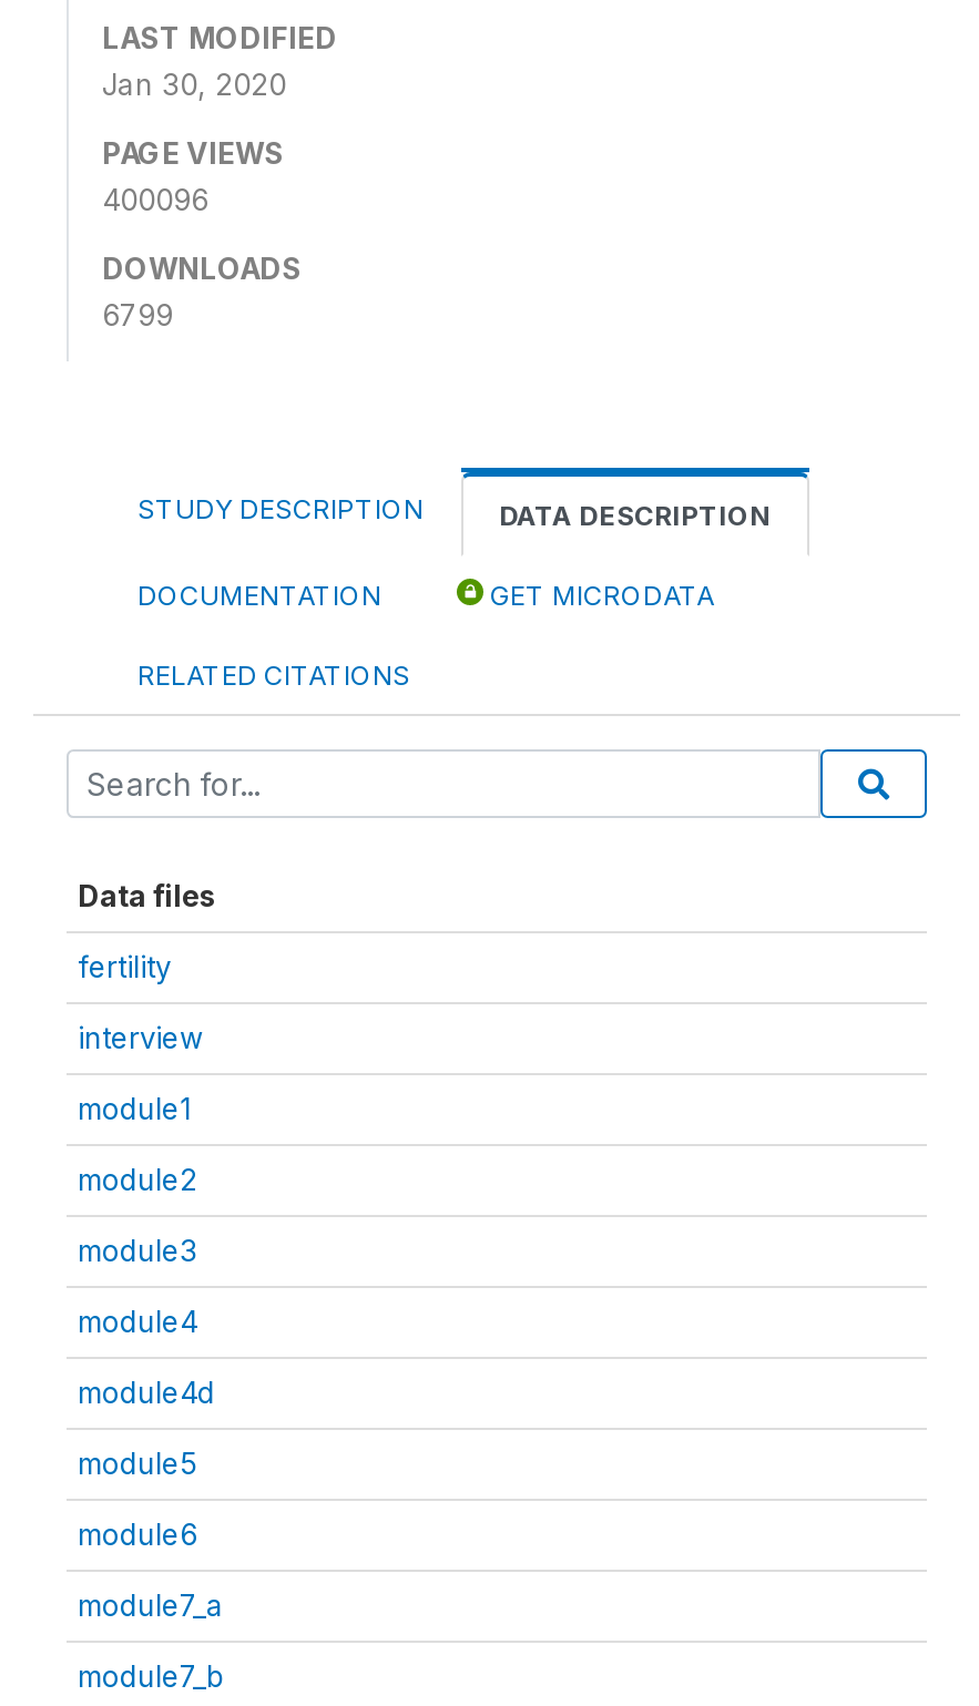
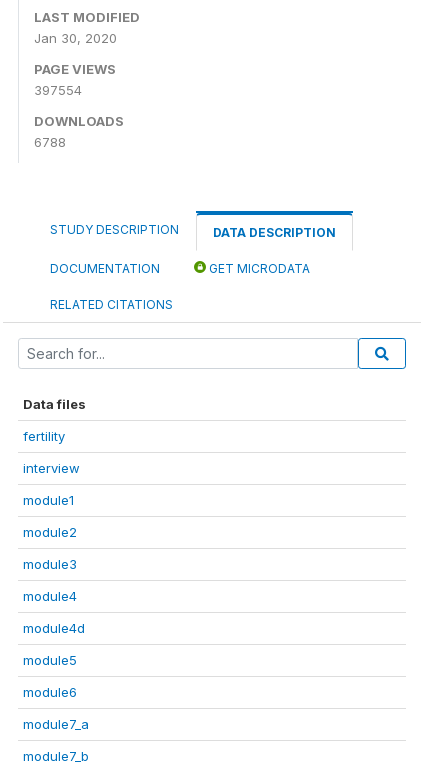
[102,182,208,217] 400096 -> [34,82,82,98] 397554
[102,297,173,333] 6799 -> [34,134,66,150] 6788

